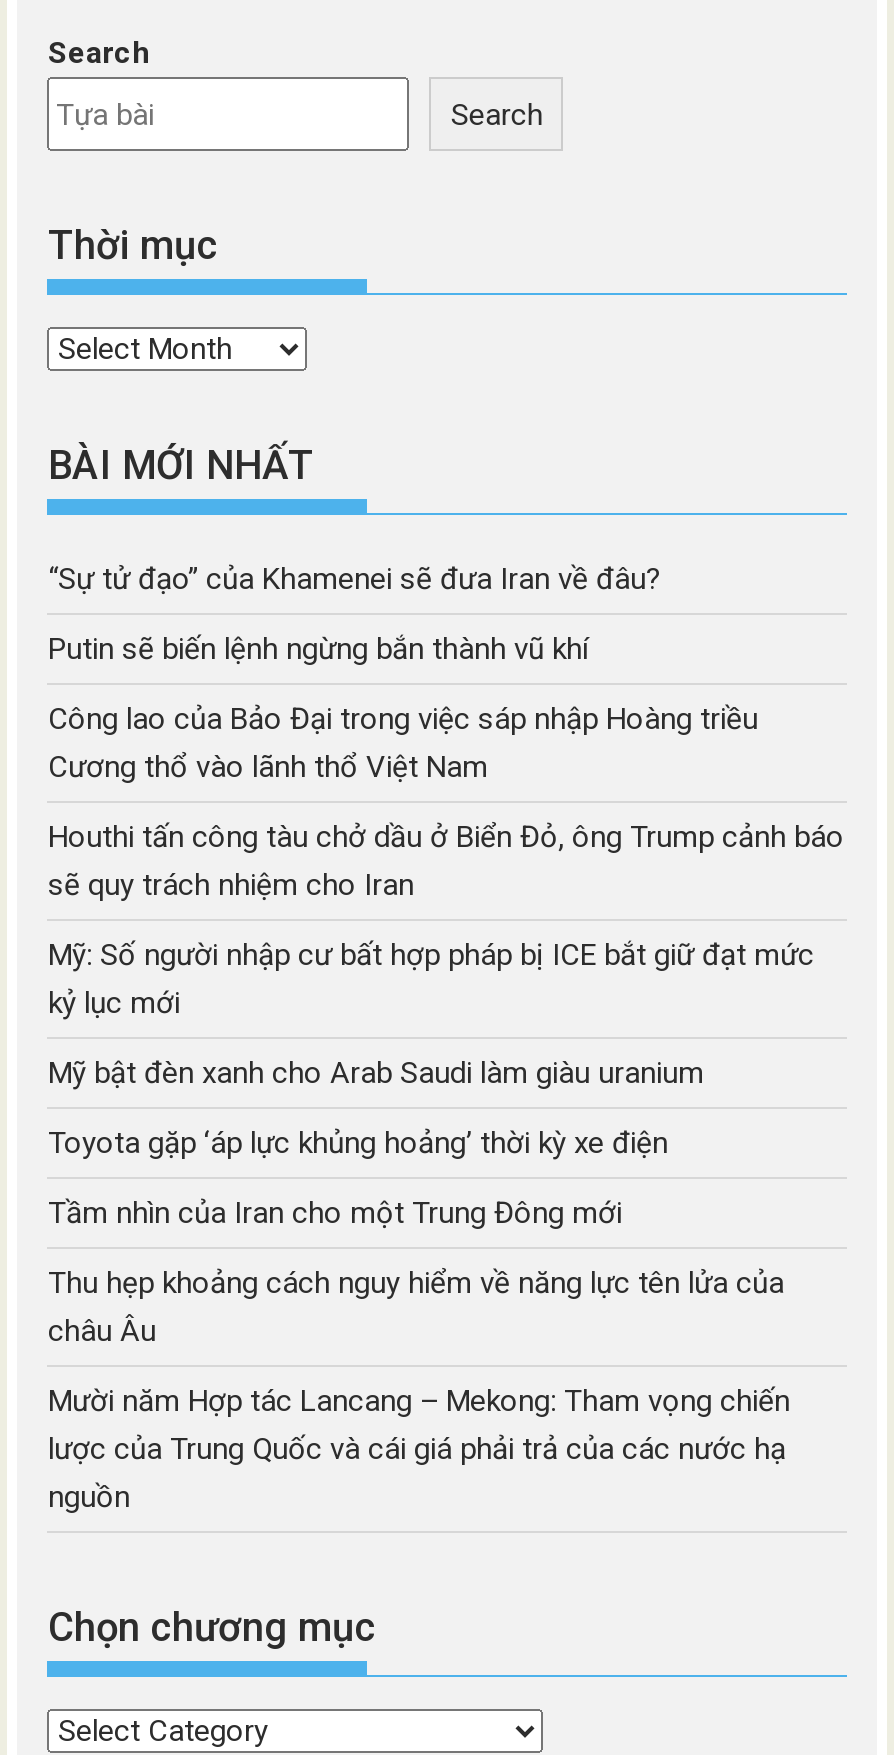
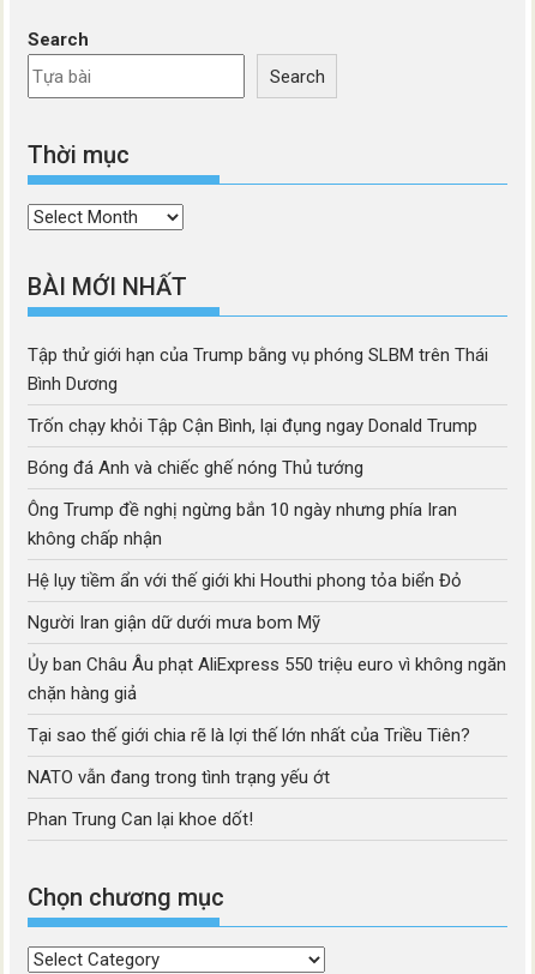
[48,561,662,597] “Sự tử đạo” của Khamenei sẽ đưa Iran về đâu? -> [28,344,489,395] Tập thử giới hạn của Trump bằng vụ phóng SLBM trên Thái | Bình Dương
[48,631,588,667] Putin sẽ biến lệnh ngừng bắn thành vũ khí -> [28,415,478,437] Trốn chạy khỏi Tập Cận Bình, lại đụng ngay Donald Trump
[48,701,758,785] Công lao của Bảo Đại trong việc sáp nhập Hoàng triều | Cương thổ vào lãnh thổ Việt Nam -> [28,457,364,479] Bóng đá Anh và chiếc ghế nóng Thủ tướng
[48,819,844,903] Houthi tấn công tàu chở dầu ở Biển Đỏ, ông Trump cảnh báo | sẽ quy trách nhiệm cho Iran -> [28,499,458,550] Ông Trump đề nghị ngừng bắn 10 ngày nhưng phía Iran | không chấp nhận
[48,937,814,1021] Mỹ: Số người nhập cư bất hợp pháp bị ICE bắt giữ đạt mức | kỷ lục mới -> [28,570,462,592] Hệ lụy tiềm ẩn với thế giới khi Houthi phong tỏa biển Đỏ
[48,1055,704,1091] Mỹ bật đèn xanh cho Arab Saudi làm giàu uranium -> [28,612,321,634] Người Iran giận dữ dưới mưa bom Mỹ
[48,1125,668,1161] Toyota gặp ‘áp lực khủng hoảng’ thời kỳ xe điện -> [28,654,507,704] Ủy ban Châu Âu phạt AliExpress 550 triệu euro vì không ngăn | chặn hàng giả
[48,1195,622,1231] Tầm nhìn của Iran cho một Trung Đông mới -> [28,725,471,746] Tại sao thế giới chia rẽ là lợi thế lớn nhất của Triều Tiên?
[48,1265,784,1349] Thu hẹp khoảng cách nguy hiểm về năng lực tên lửa của | châu Âu -> [28,767,330,788] NATO vẫn đang trong tình trạng yếu ớt
[48,1383,790,1515] Mười năm Hợp tác Lancang – Mekong: Tham vọng chiến | lược của Trung Quốc và cái giá phải trả của các nước hạ | nguồn -> [28,809,254,830] Phan Trung Can lại khoe dốt!

